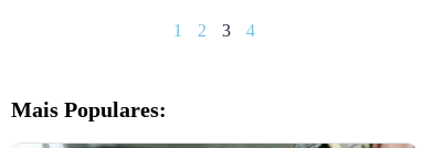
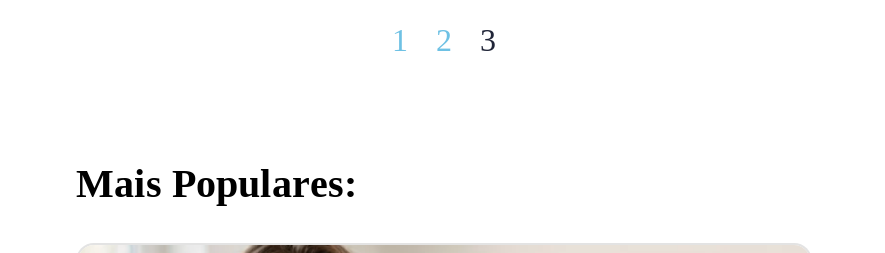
[246,21,255,40] 4 -> none

